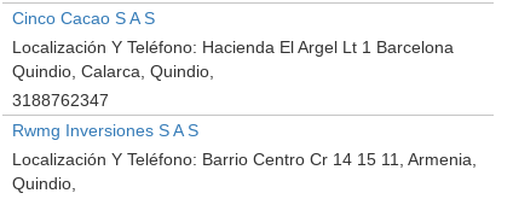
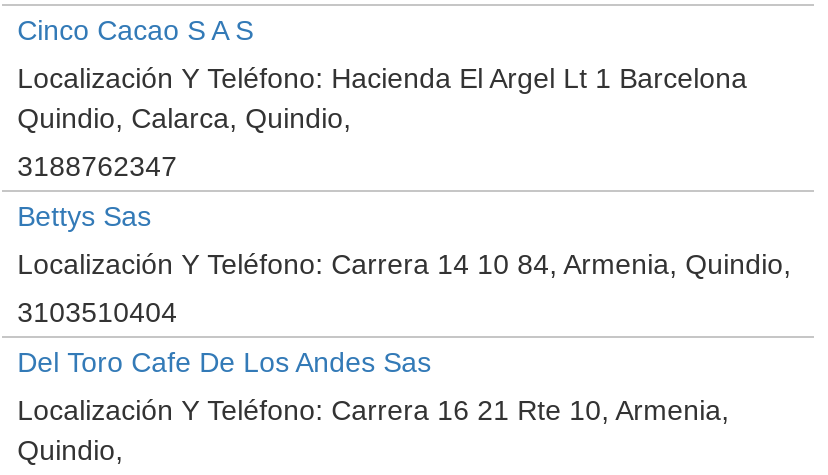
[12,120,476,169] Rwmg Inversiones S A S | Localización Y Teléfono: Barrio Centro Cr 14 15 11, Armenia, -> [17,200,783,426] Bettys Sas | Localización Y Teléfono: Carrera 14 10 84, Armenia, Quindio | 3103510404 | Del Toro Cafe De Los Andes Sas | Localización Y Teléfono: Carrera 16 21 Rte 10, Armenia,

